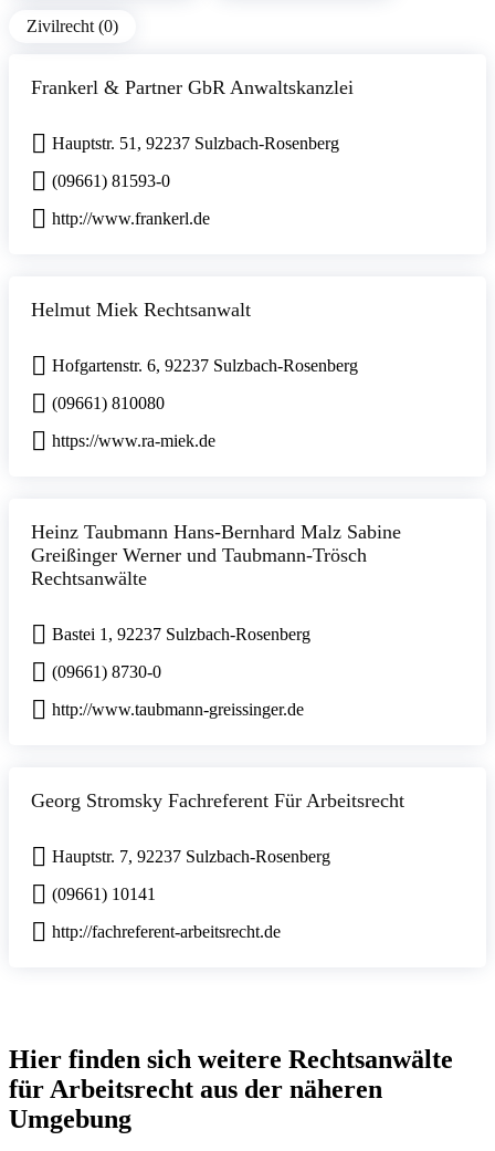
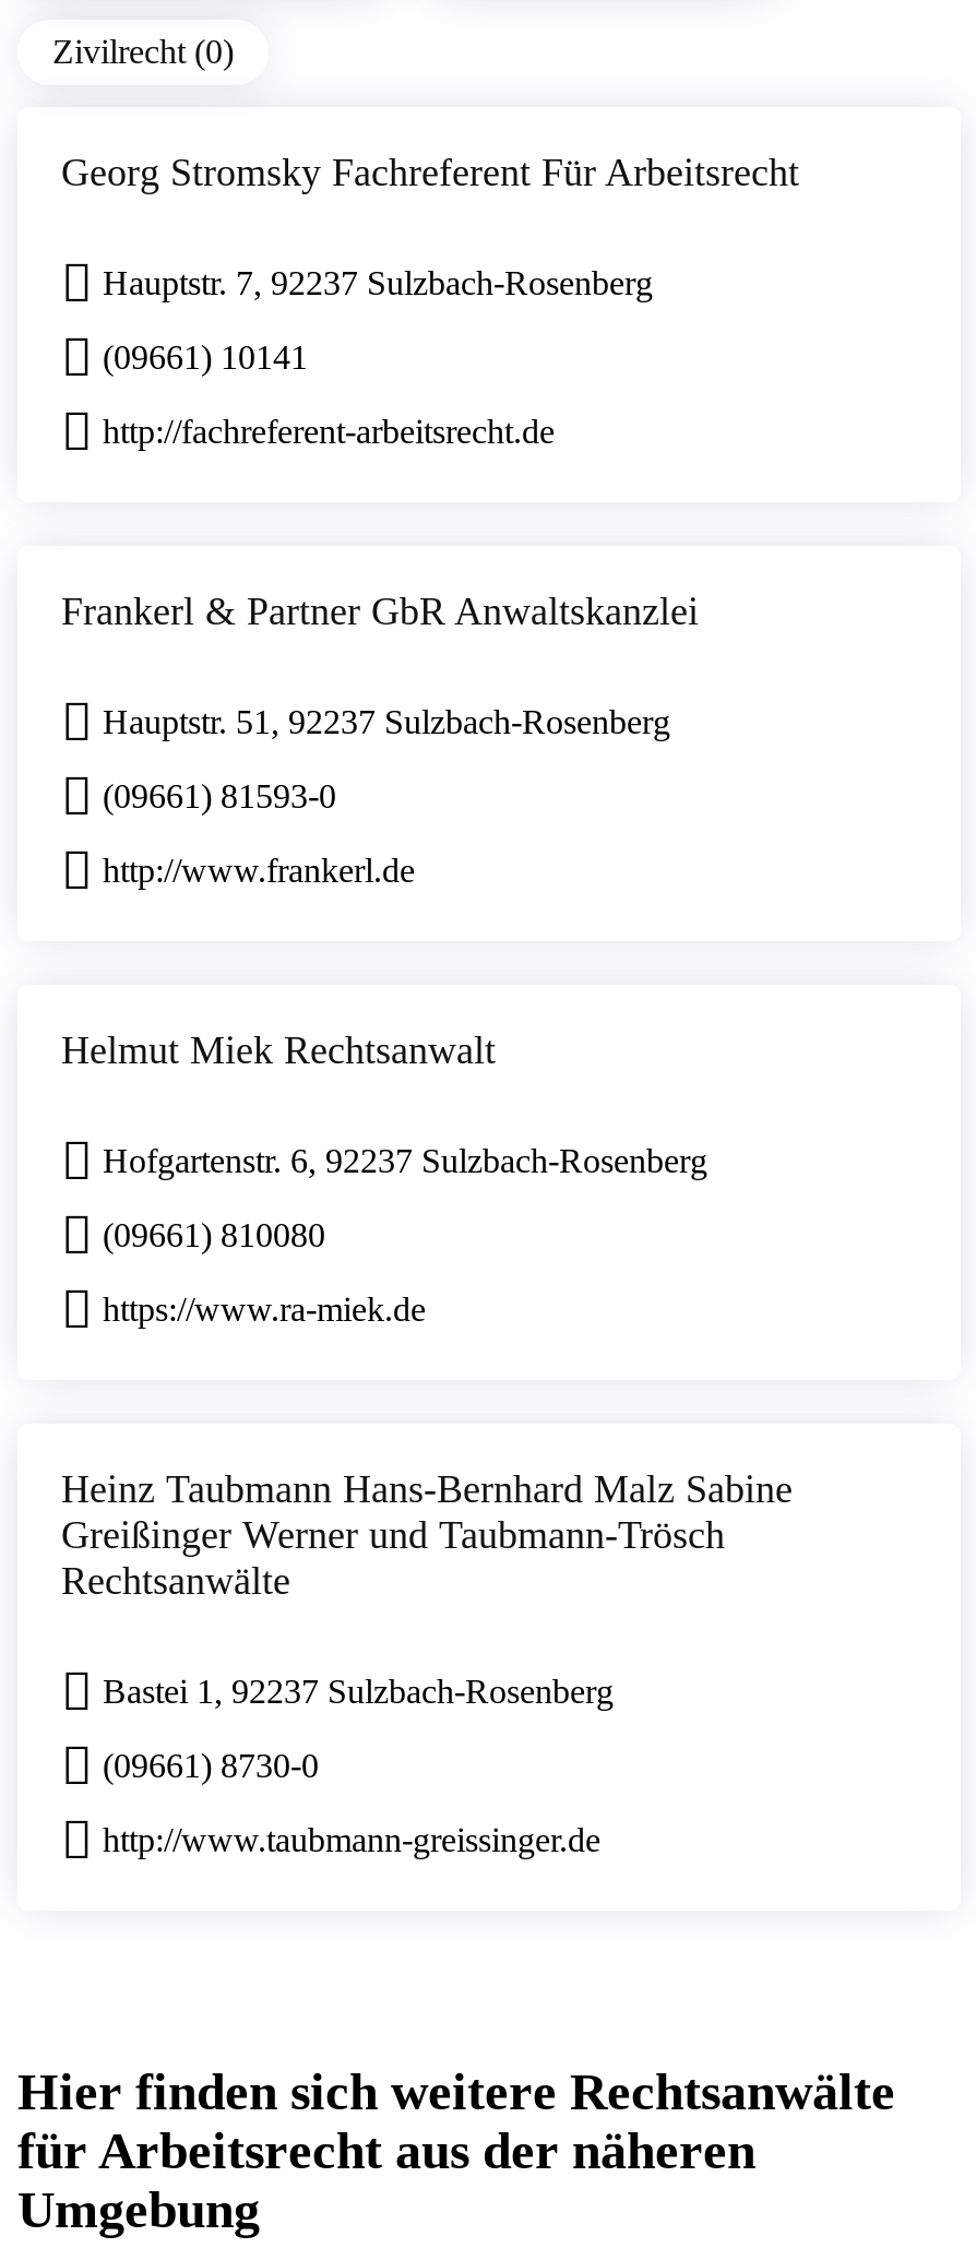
moved [31,76,401,719] -> [61,589,793,1858]: Frankerl & Partner GbR Anwaltskanzlei | Hauptstr. 51, 92237 Sulzbach-Rosenberg | (09661) 81593-0 | ... | (09661) 8730-0 | http://www.taubmann-greissinger.de
moved [31,789,404,941] -> [61,150,799,450]: Georg Stromsky Fachreferent Für Arbeitsrecht | Hauptstr. 7, 92237 Sulzbach-Rosenberg | (09661) 10141 | http://fachreferent-arbeitsrecht.de

